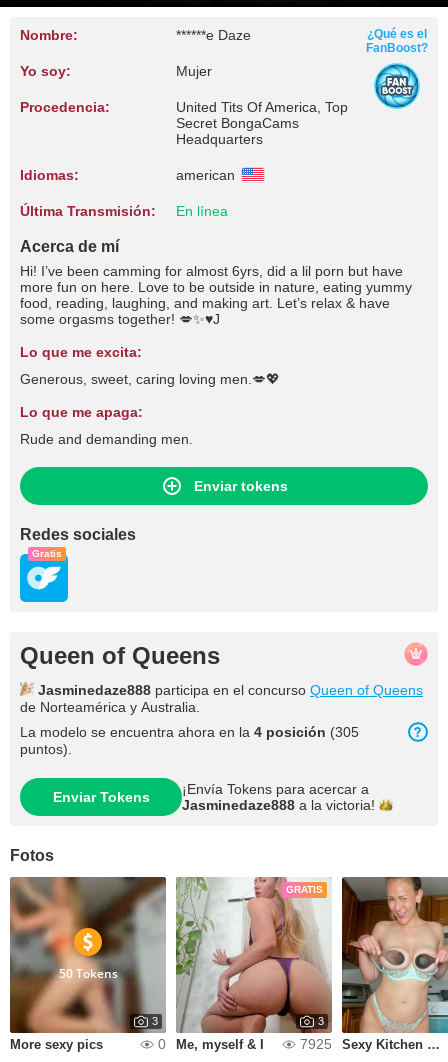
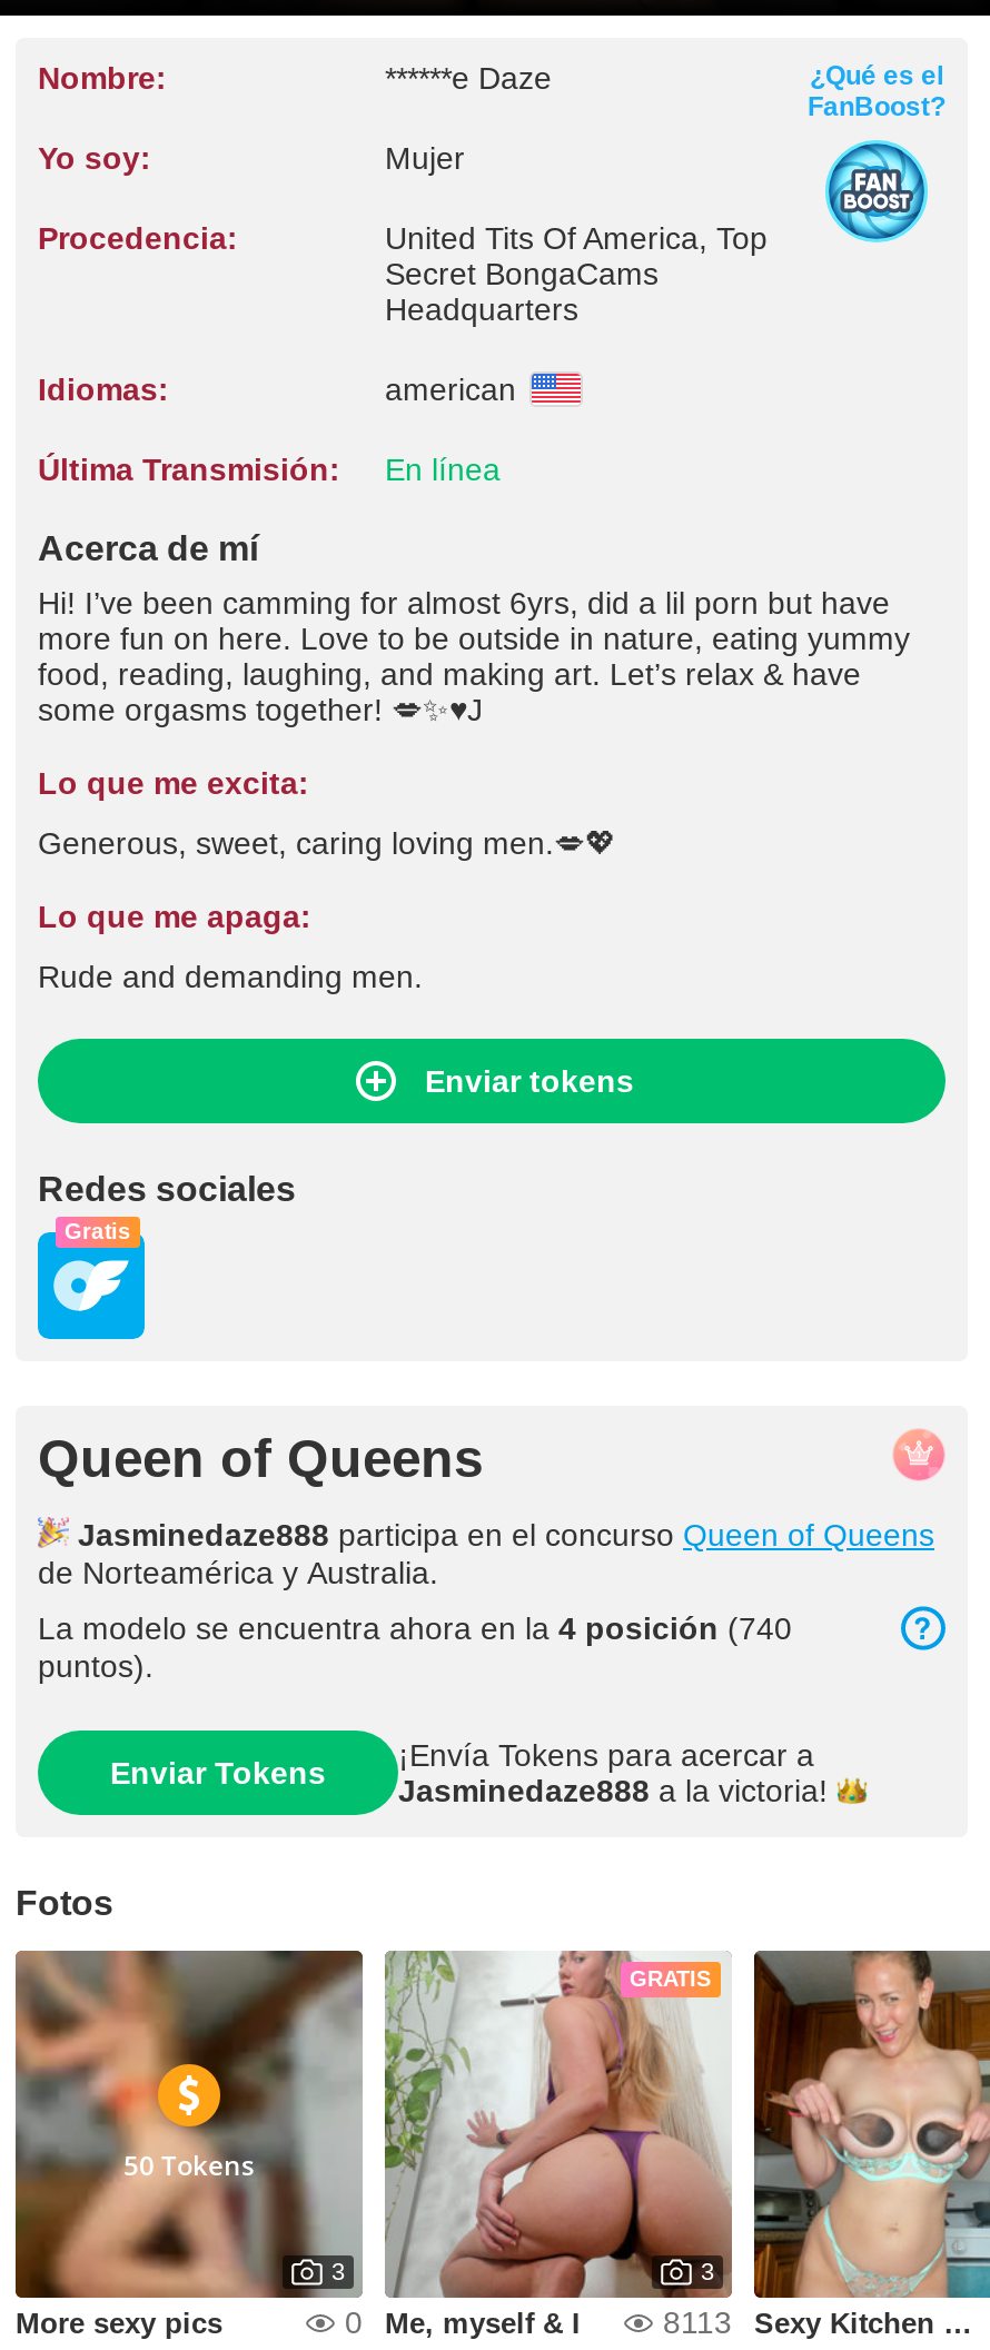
[20,724,359,740] La modelo se encuentra ahora en la 4 posición (305 -> [38,1610,792,1646] La modelo se encuentra ahora en la 4 posición (740
[300,1036,332,1052] 7925 -> [663,2304,732,2340] 8113

